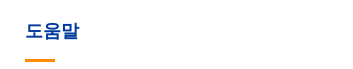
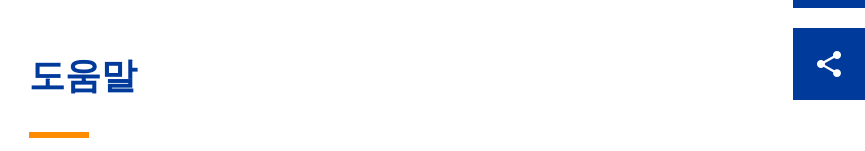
none -> [791,26,859,102] [image]

